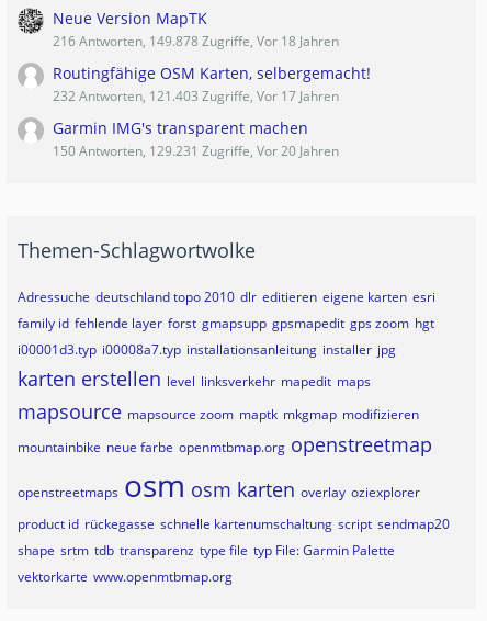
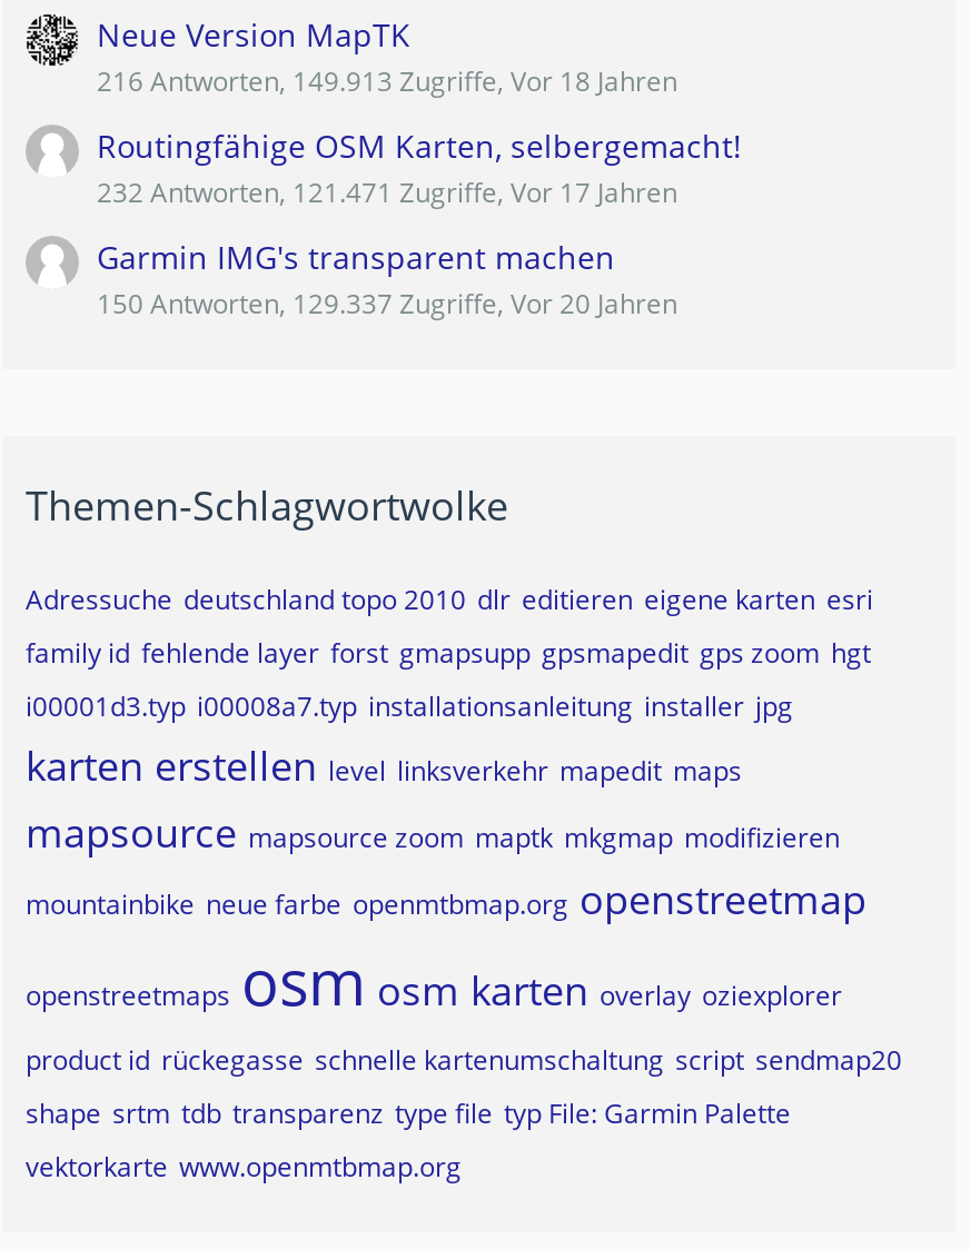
[53,32,339,51] 216 Antworten, 149.878 Zugriffe, Vor 18 Jahren -> [97,63,677,100] 216 Antworten, 149.913 Zugriffe, Vor 18 Jahren
[53,87,339,105] 232 Antworten, 121.403 Zugriffe, Vor 17 Jahren -> [97,174,677,212] 232 Antworten, 121.471 Zugriffe, Vor 17 Jahren
[53,142,339,160] 150 Antworten, 129.231 Zugriffe, Vor 20 Jahren -> [97,285,677,323] 150 Antworten, 129.337 Zugriffe, Vor 20 Jahren

